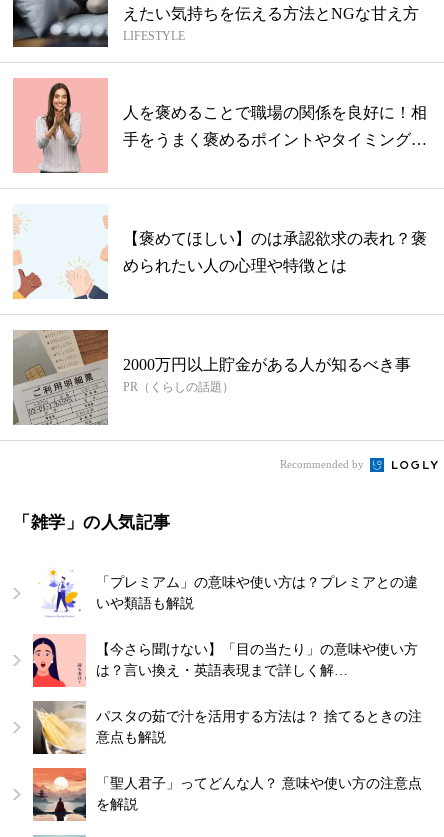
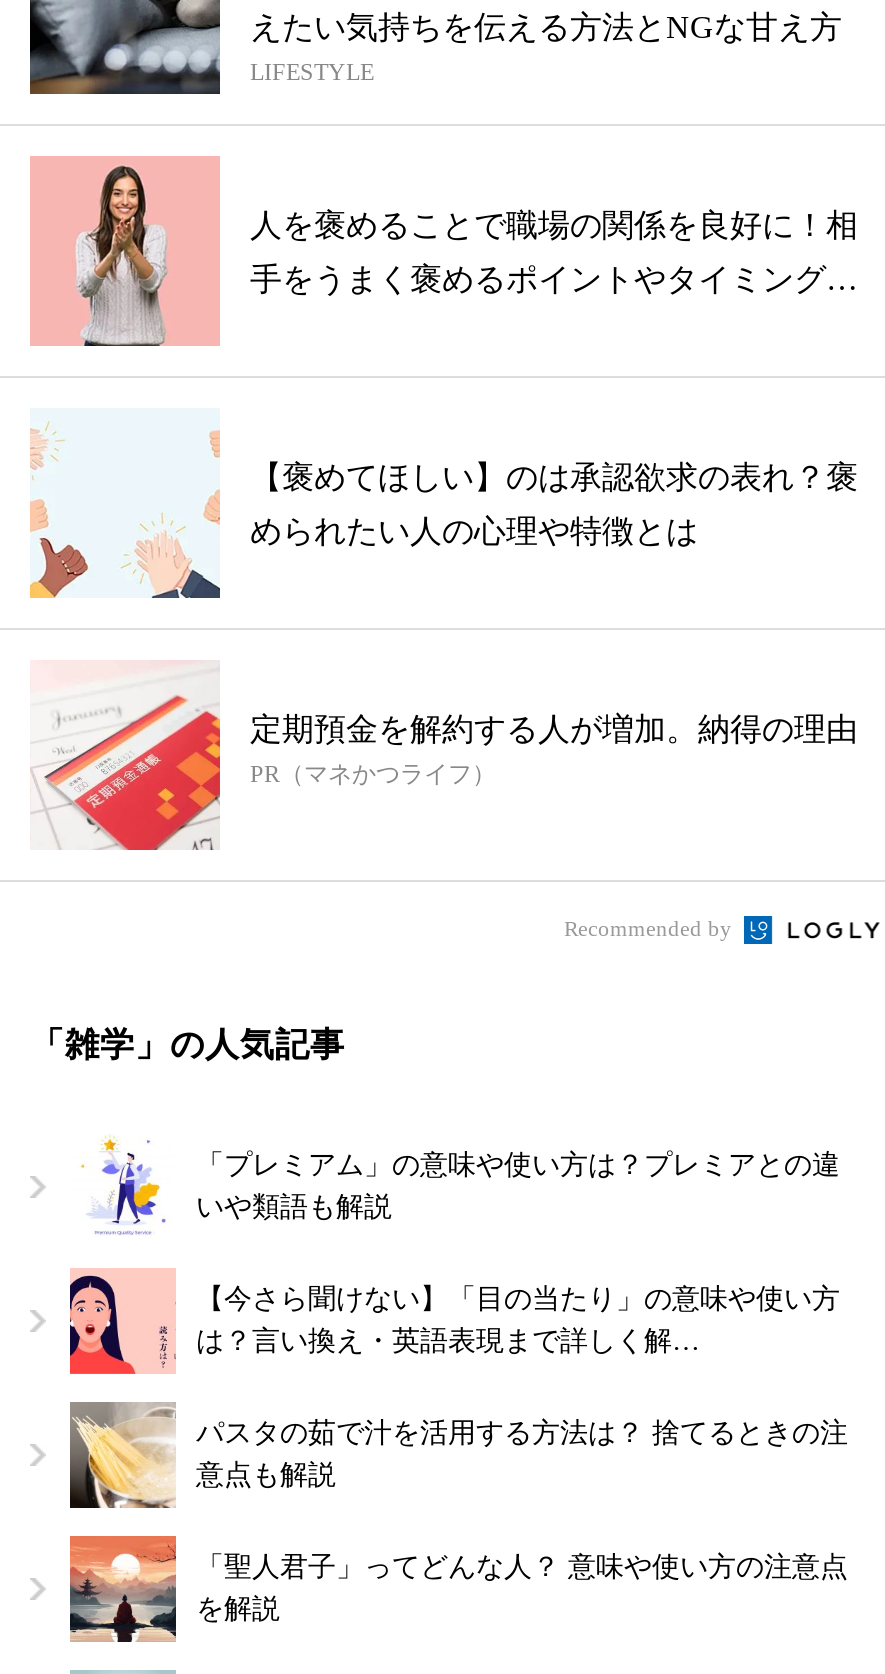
[12,329,411,426] [image] | 2000万円以上貯金がある人が知るべき事 | PR（くらしの話題） -> [30,660,858,852] [image] | 定期預金を解約する人が増加。納得の理由 | PR（マネかつライフ）

